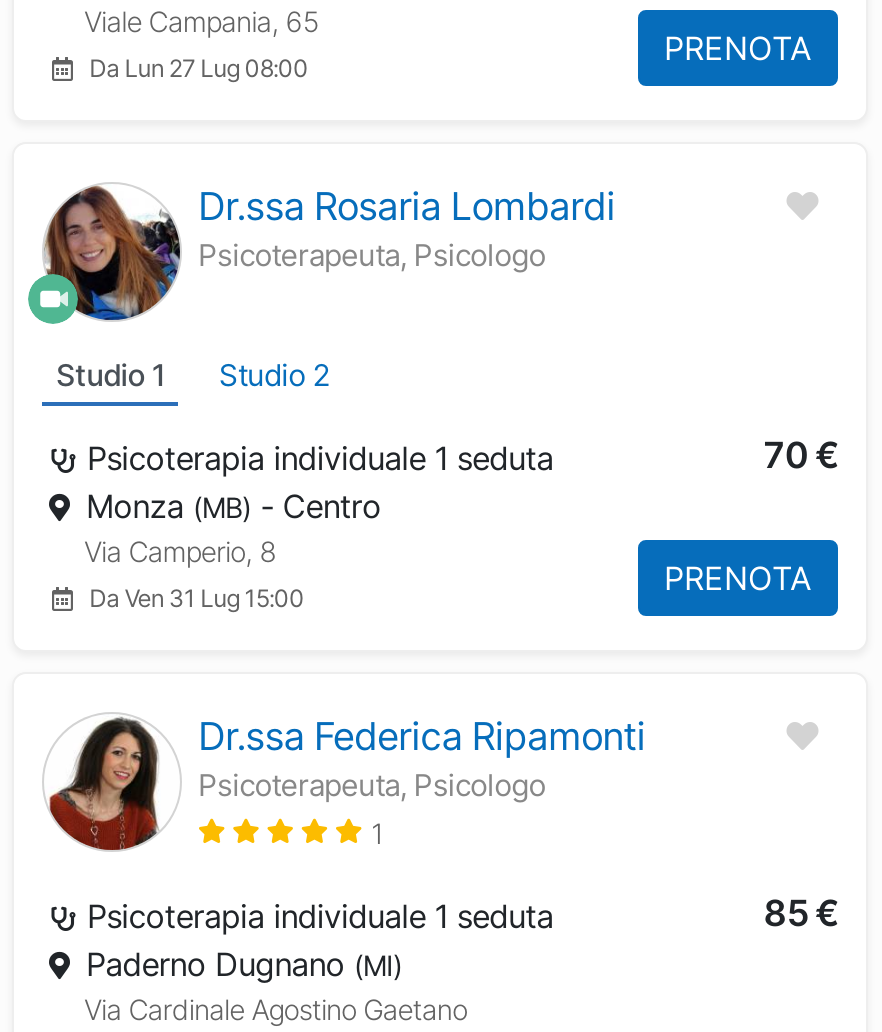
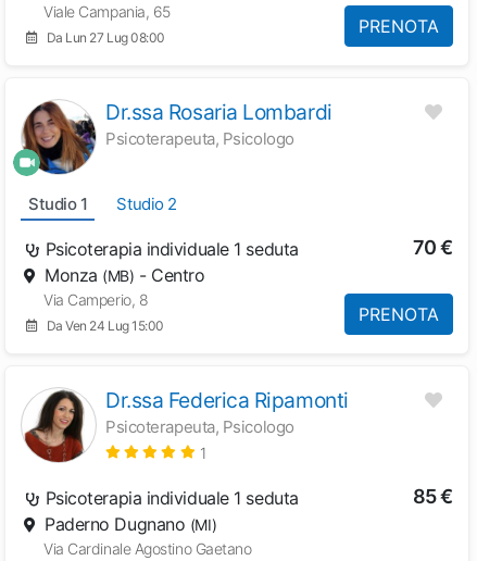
[89,584,304,614] Da Ven 31 Lug 15:00 -> [46,317,164,334] Da Ven 24 Lug 15:00

